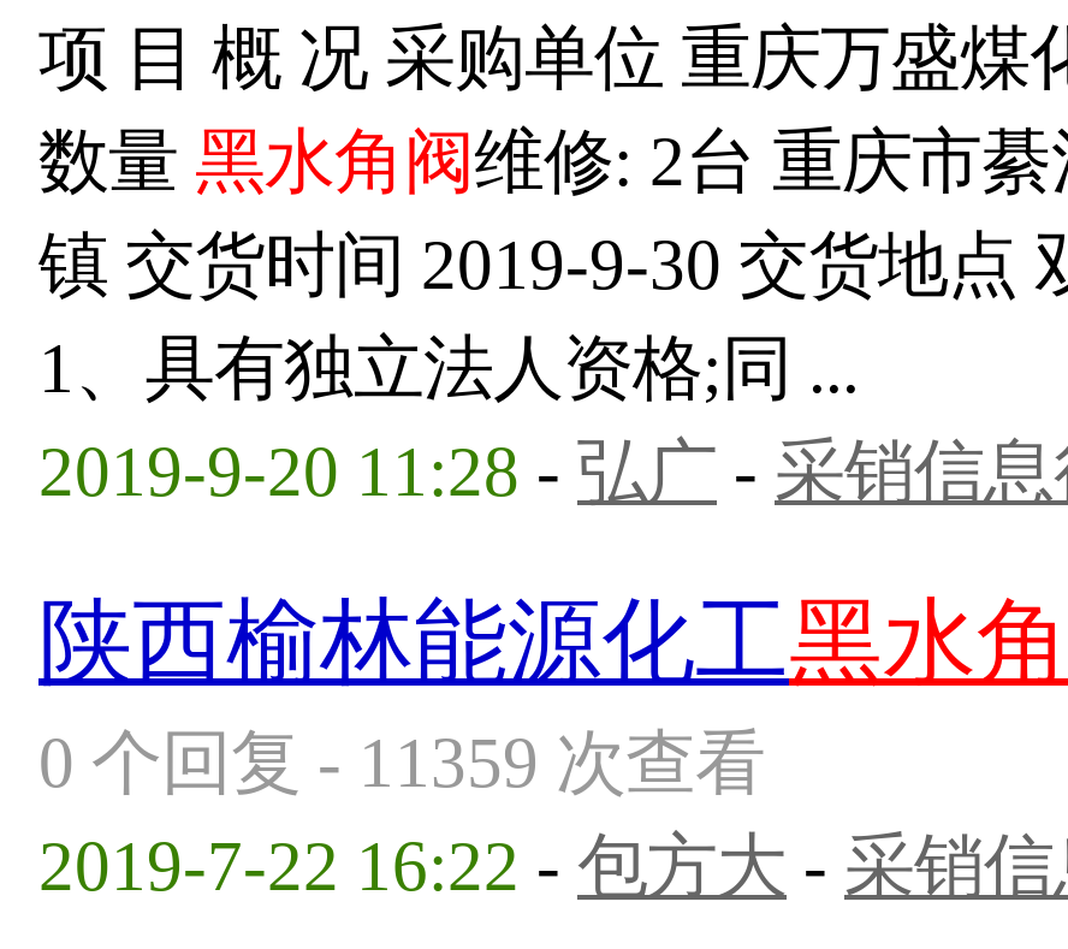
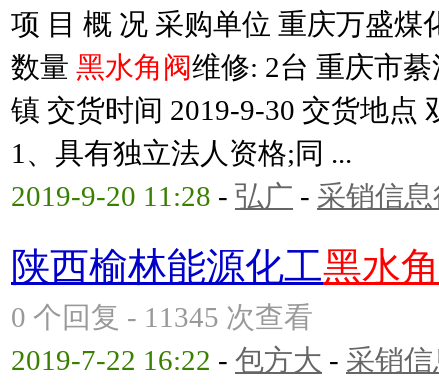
[38,724,765,801] 0 个回复 - 11359 次查看 -> [11,301,313,333] 0 个回复 - 11345 次查看

